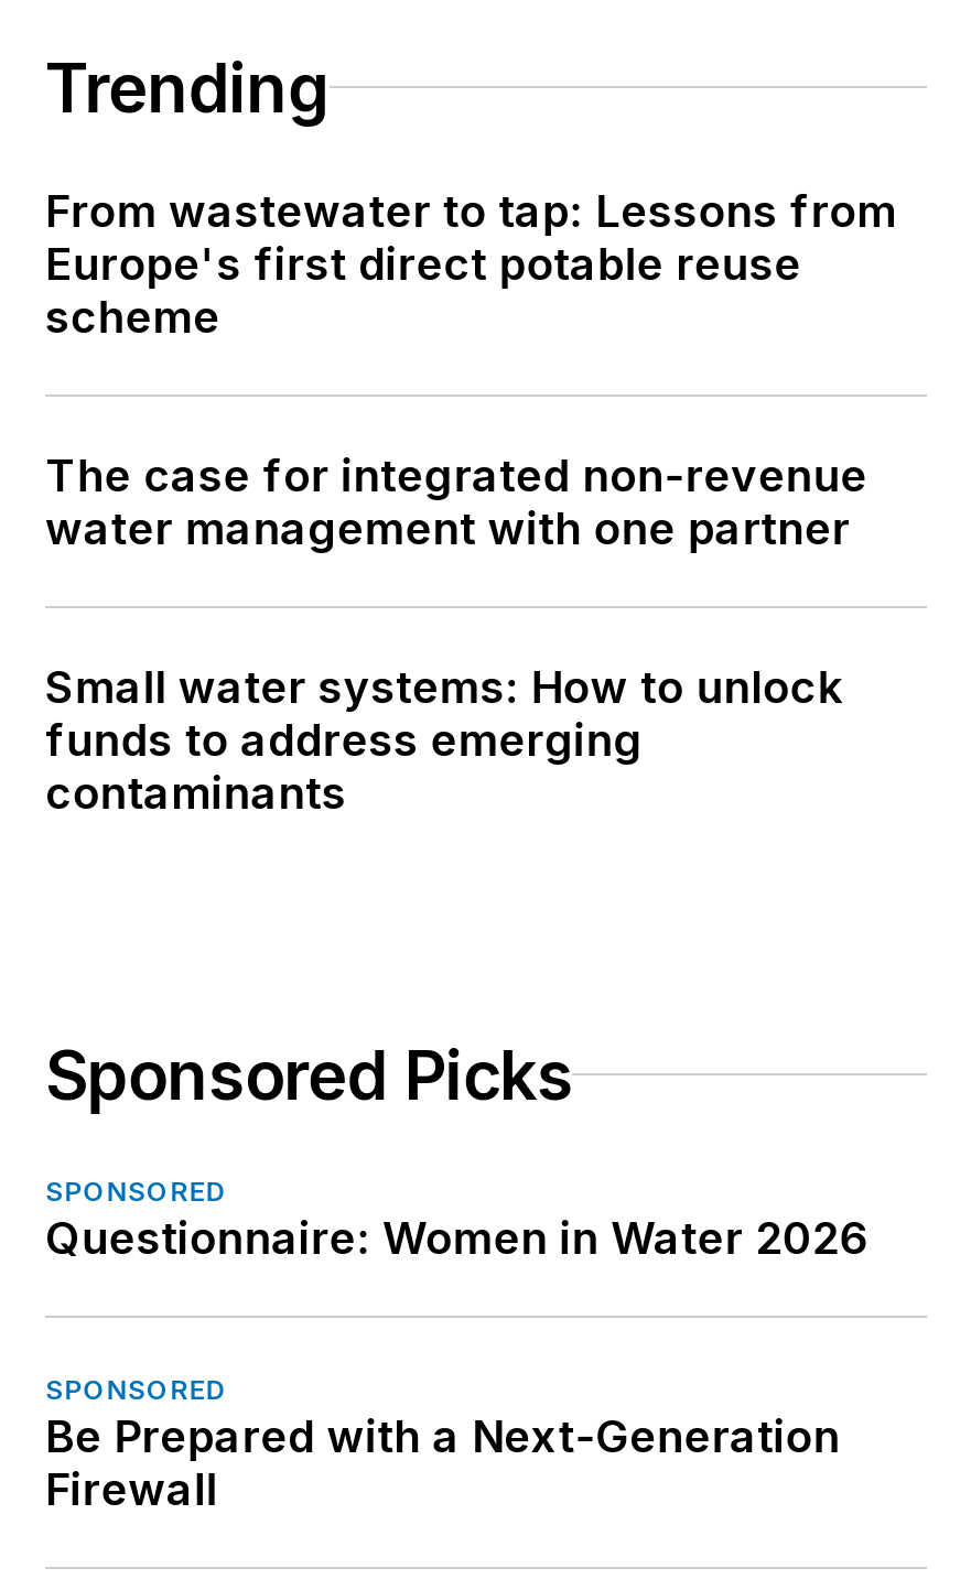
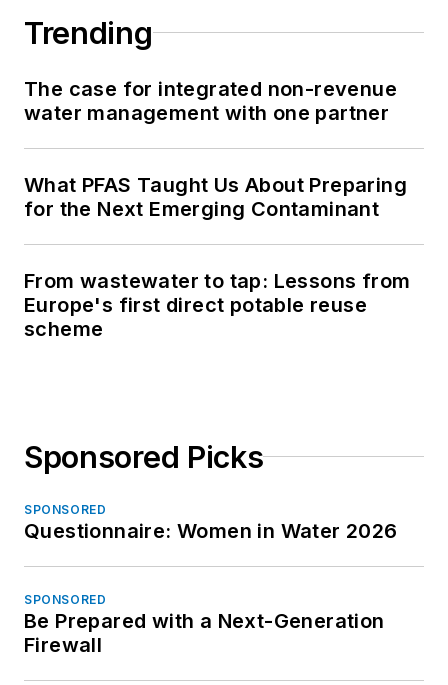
none -> [24,173,407,221] What PFAS Taught Us About Preparing | for the Next Emerging Contaminant
moved [45,185,897,344] -> [24,269,410,341]: From wastewater to tap: Lessons from | Europe's first direct potable reuse | scheme
moved [45,449,867,555] -> [24,77,397,125]: The case for integrated non-revenue | water management with one partner
[45,661,842,820] Small water systems: How to unlock | funds to address emerging | contaminants -> none

